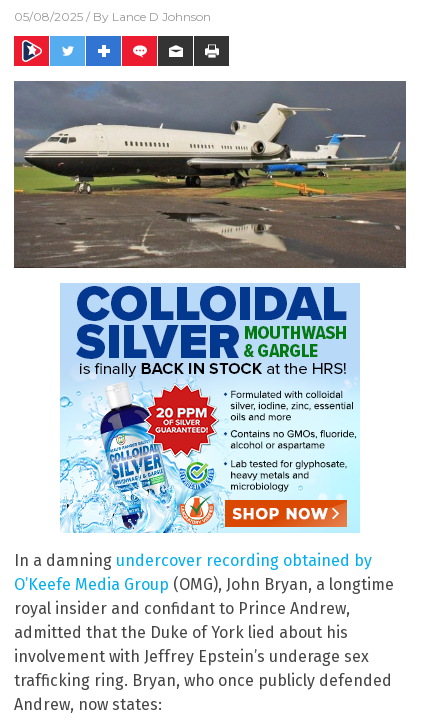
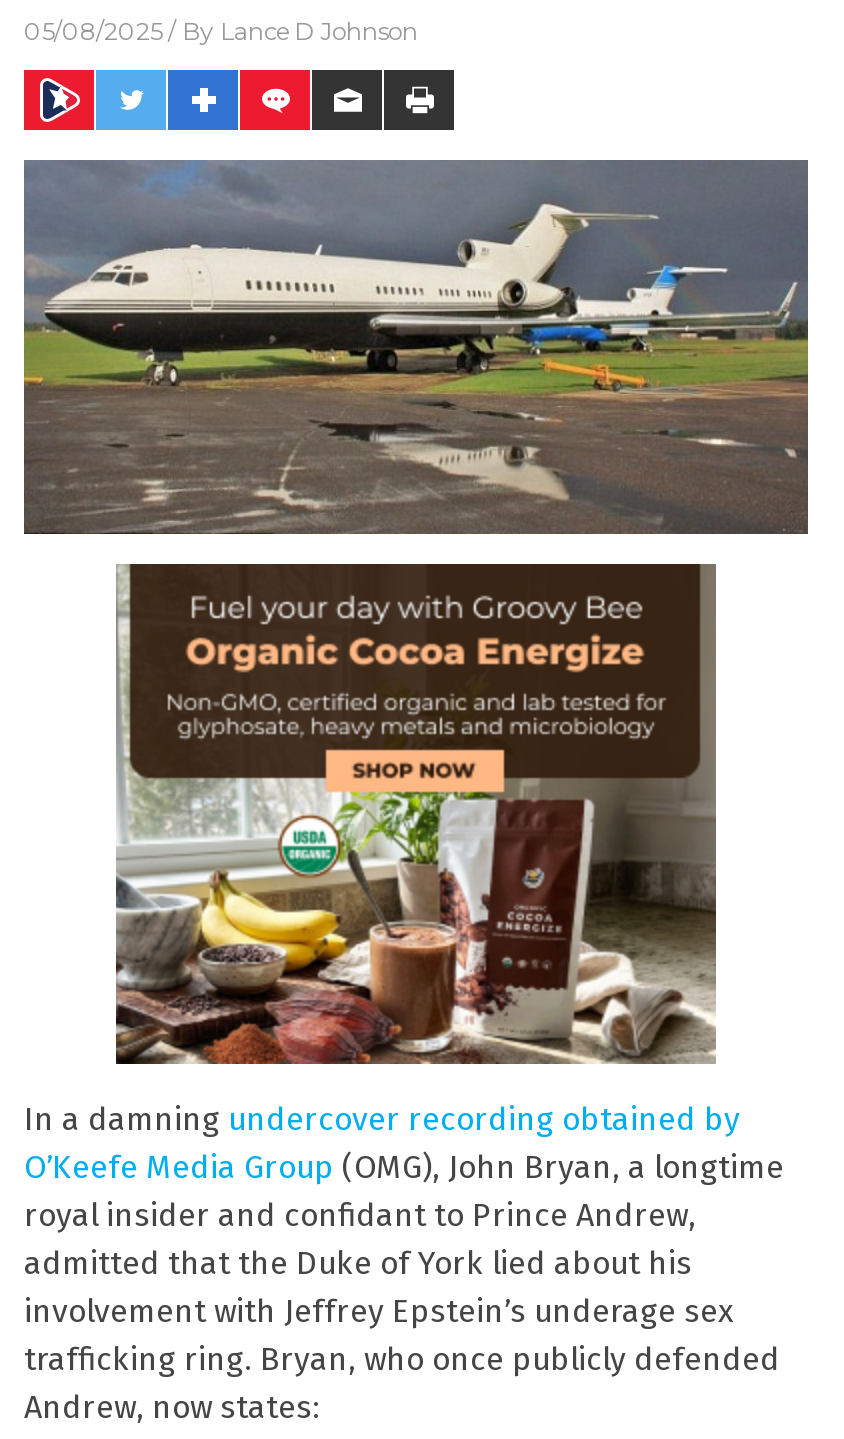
[59,283,360,534] [image] -> [114,562,718,1066] [image]

